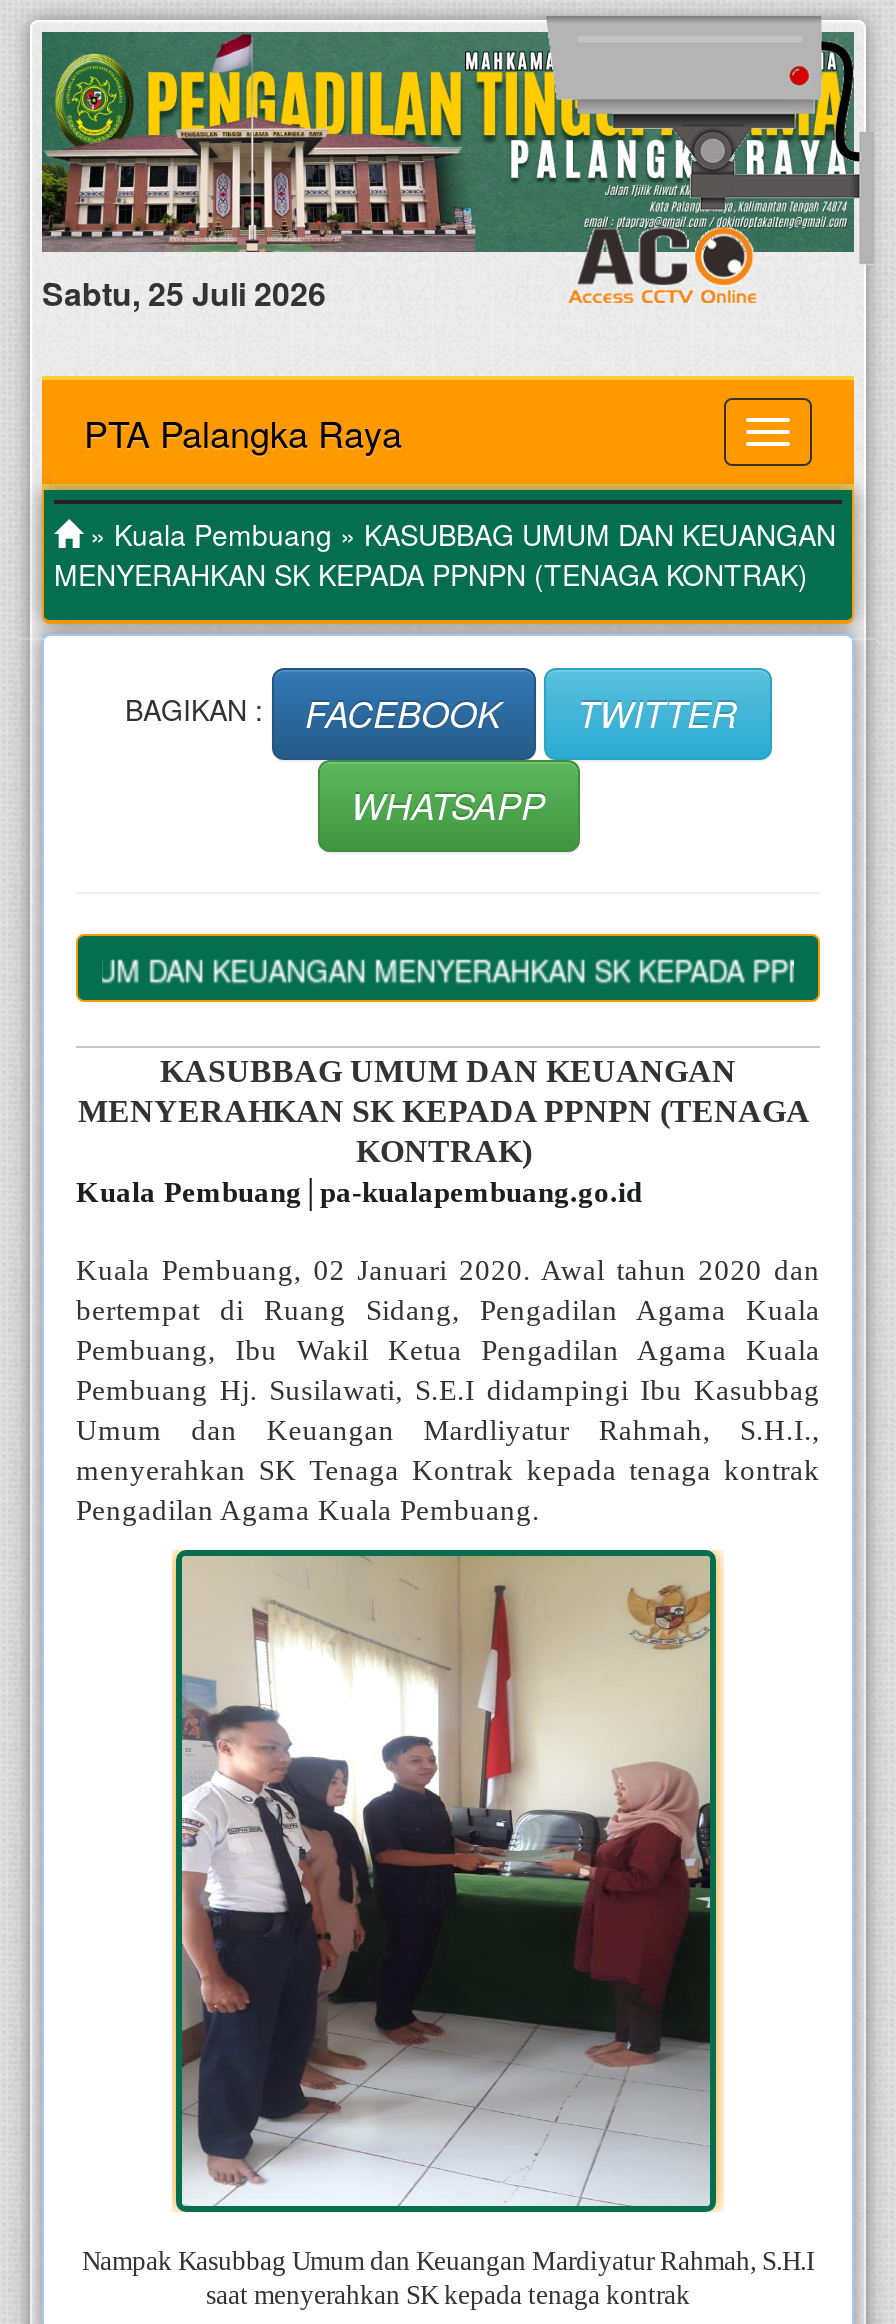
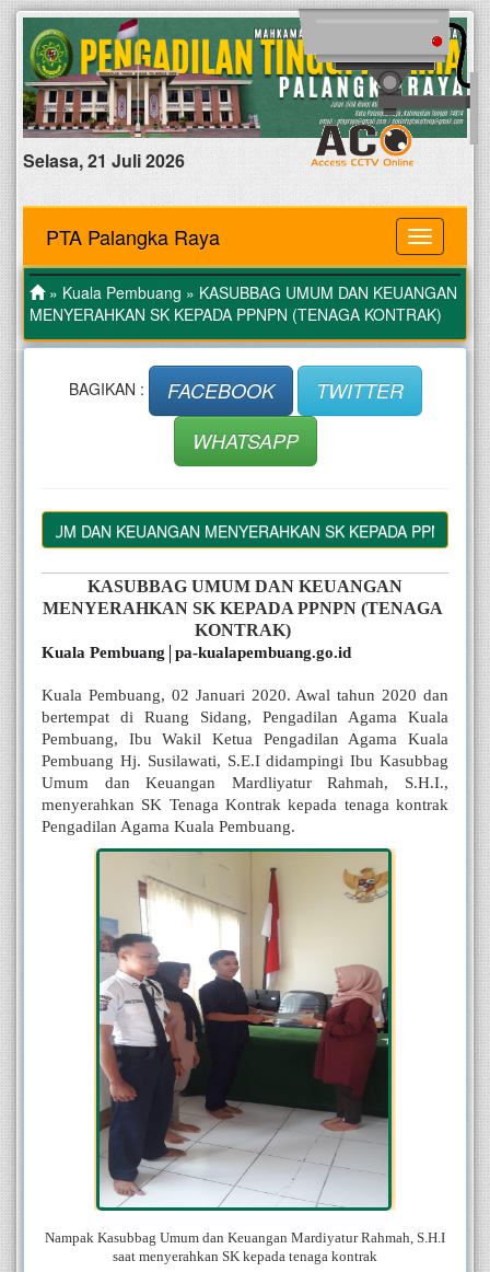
[42,270,326,316] Sabtu, 25 Juli 2026 -> [23,148,185,173] Selasa, 21 Juli 2026

